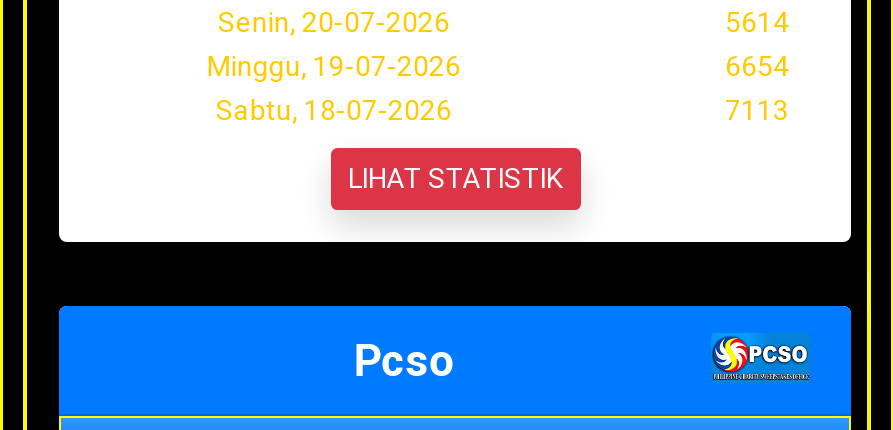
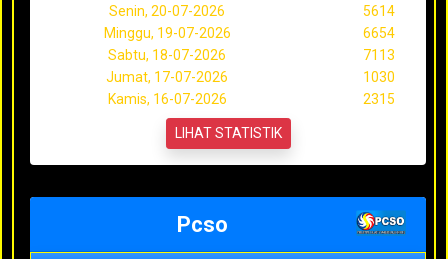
none -> [106,69,395,107] Jumat, 17-07-2026 | 1030 | Kamis, 16-07-2026 | 2315

